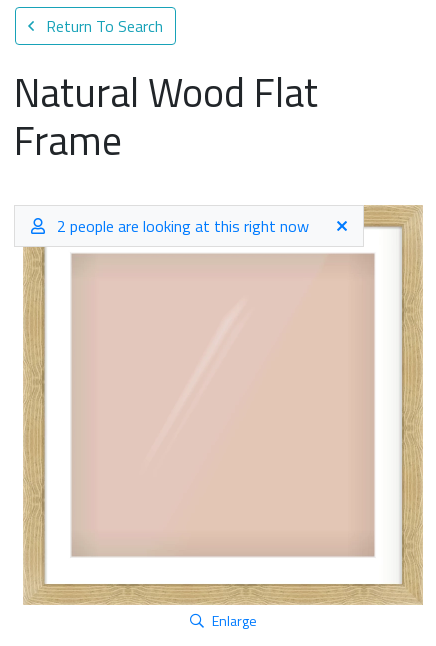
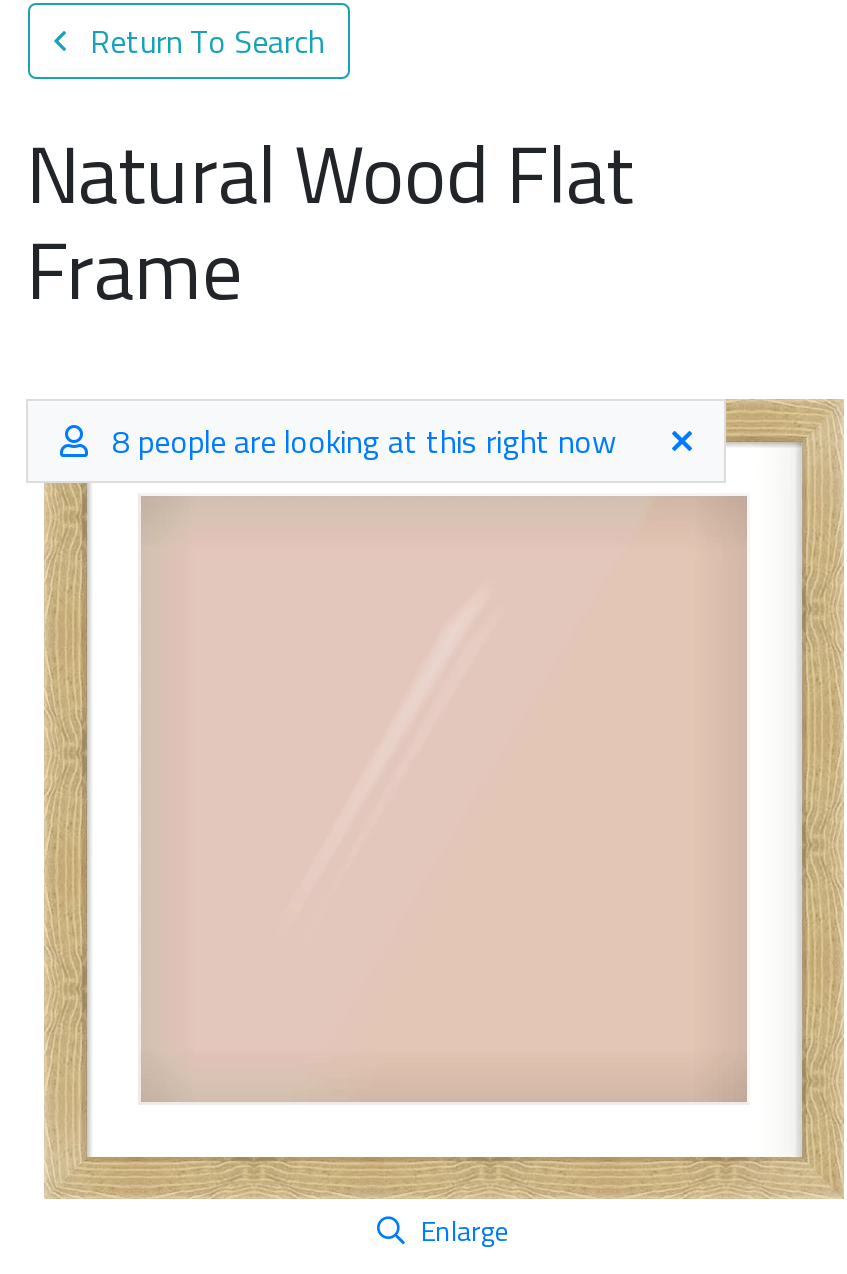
[57,214,309,238] 2 people are looking at this right now -> [112,417,616,465] 8 people are looking at this right now

